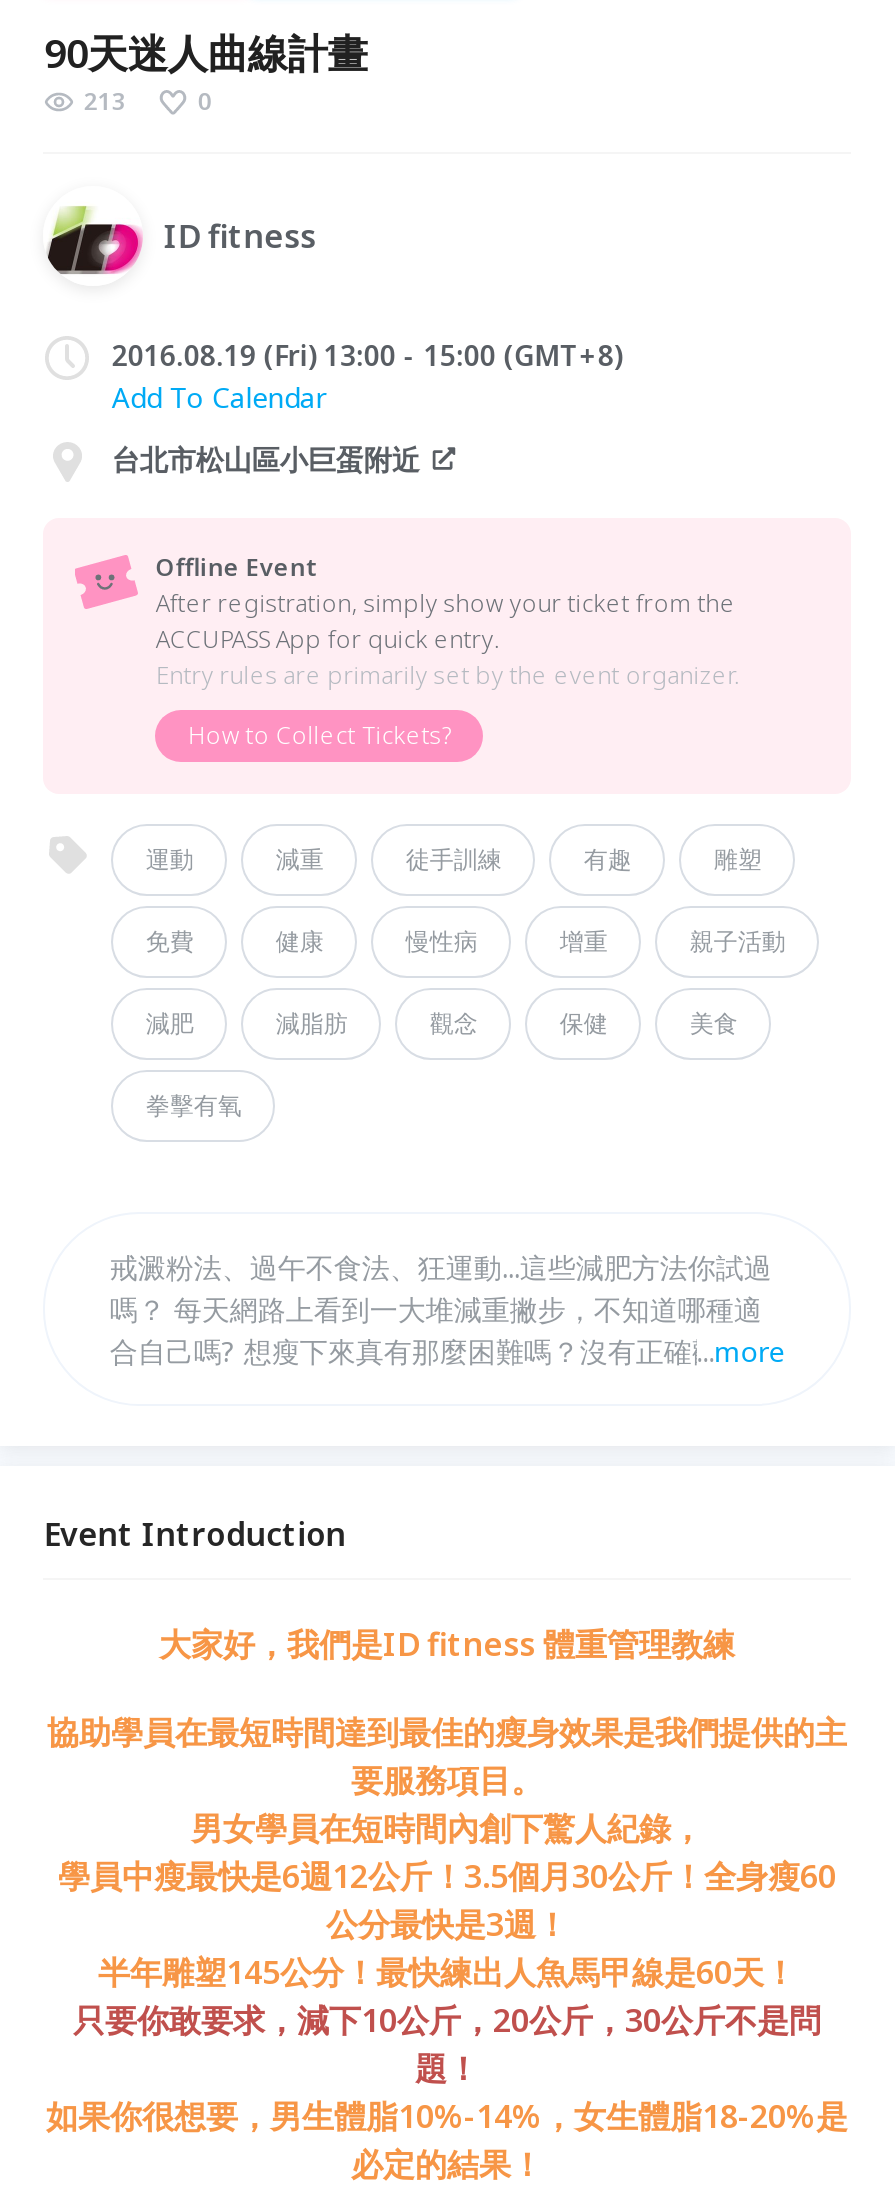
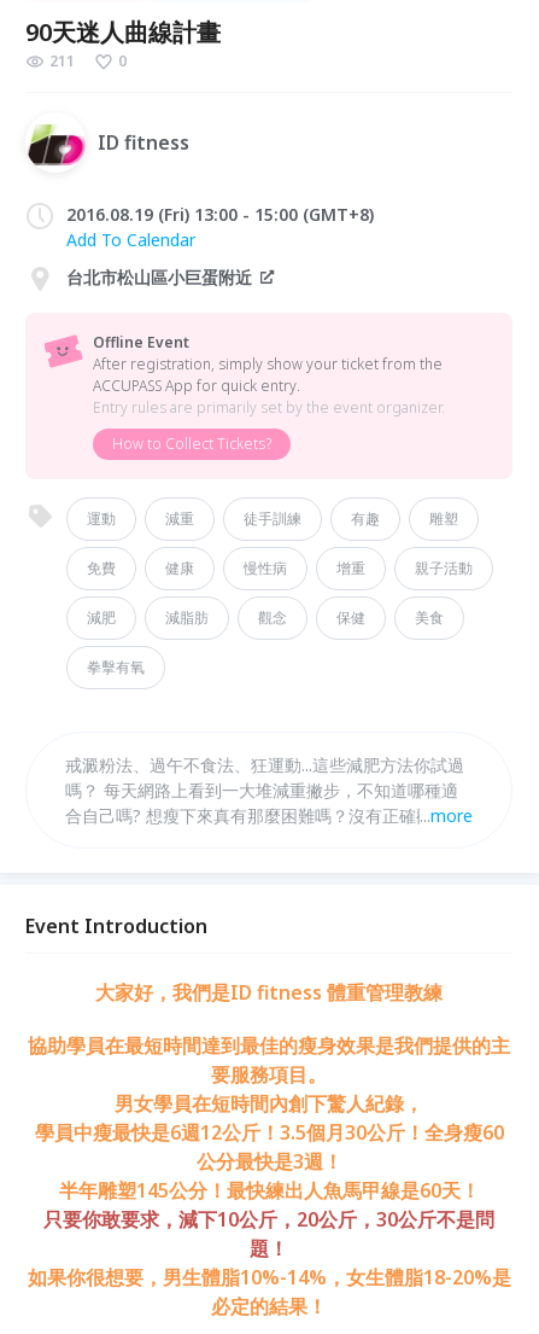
[84,84,126,118] 213 -> [50,51,75,71] 211

